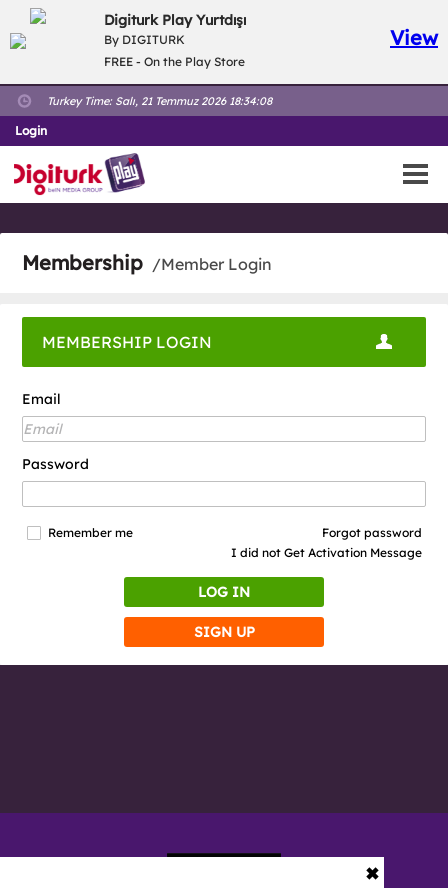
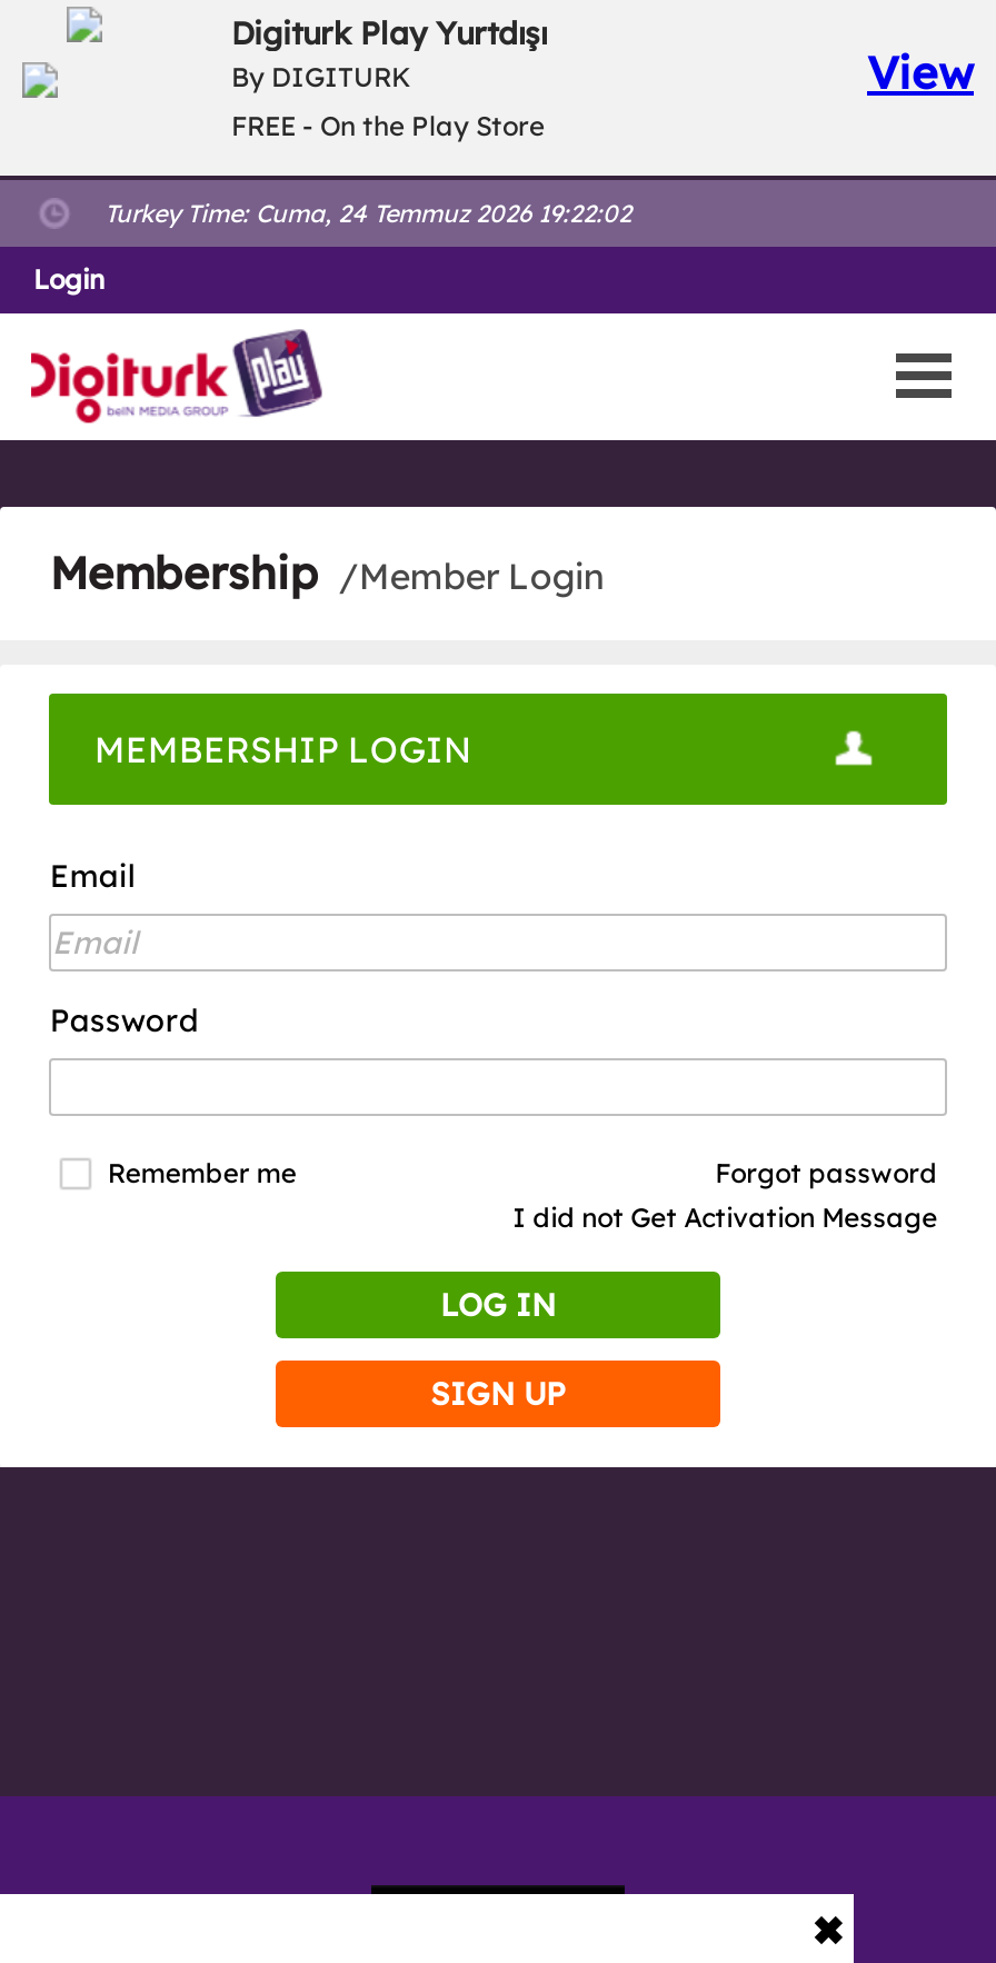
[47,94,272,108] Turkey Time: Salı, 21 Temmuz 2026 18:34:08 -> [104,198,631,229] Turkey Time: Cuma, 24 Temmuz 2026 19:22:02

